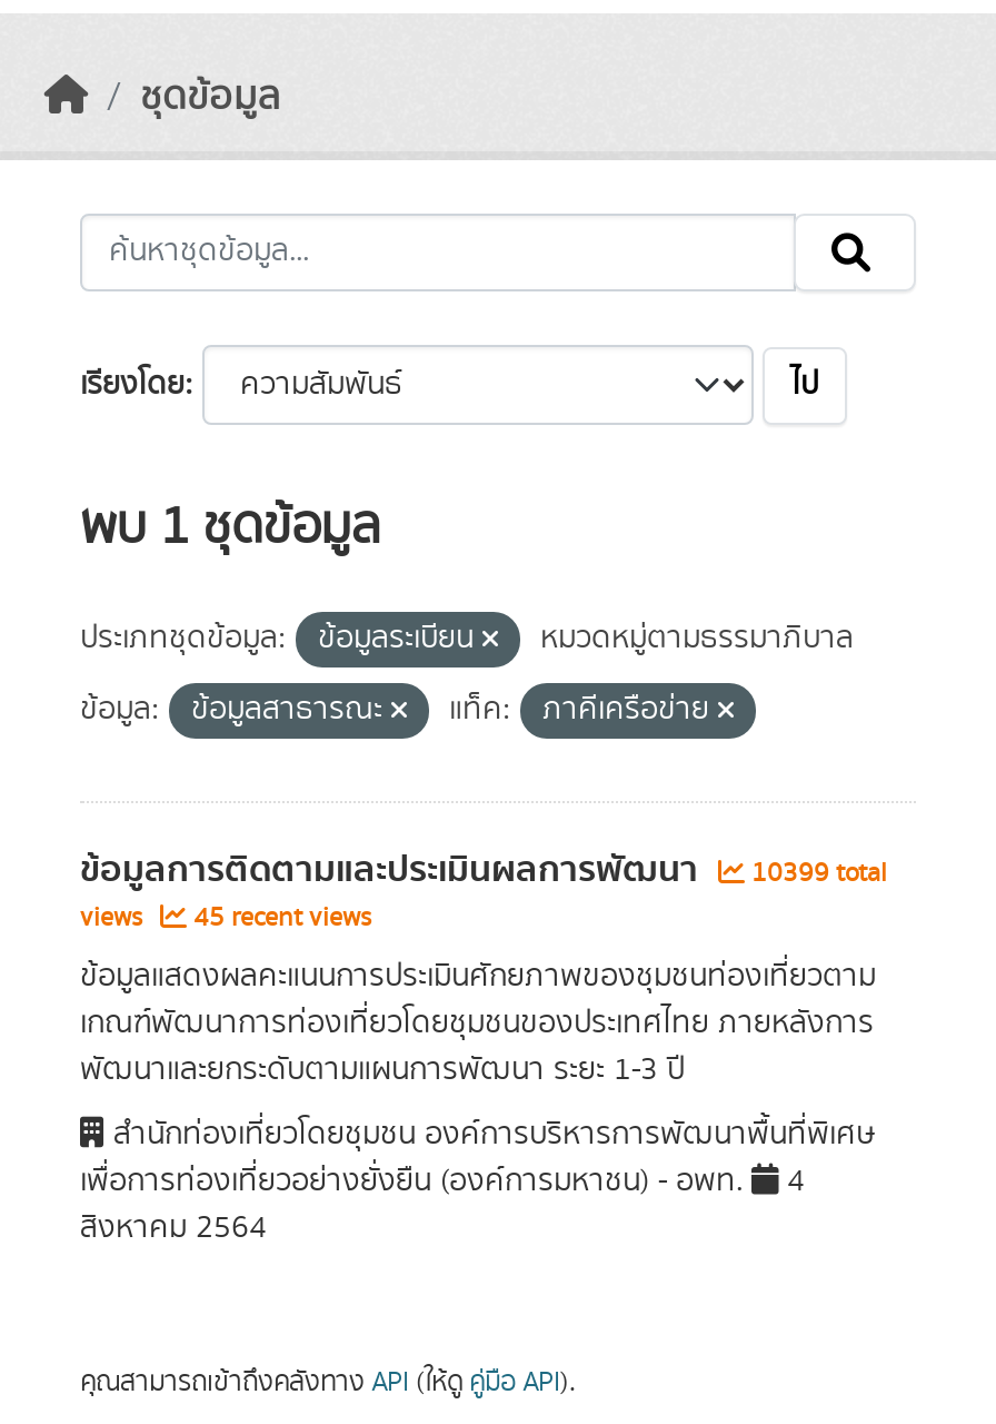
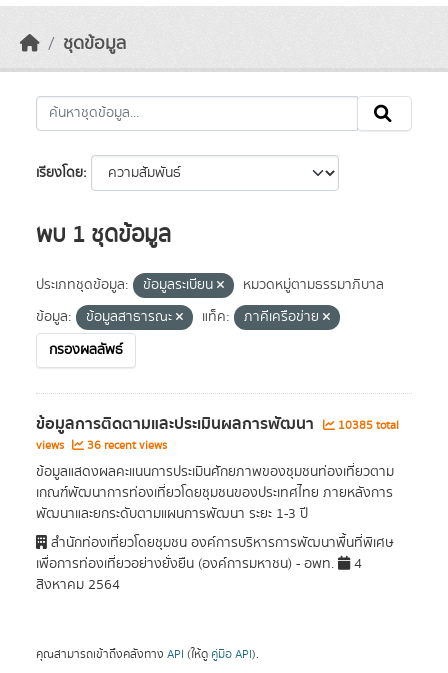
[791,362,818,407] ไป -> none
none -> [49,340,123,360] กรองผลลัพธ์
[80,841,887,898] ข้อมูลการติดตามและประเมินผลการพัฒนา 10399 total -> [36,411,399,437] ข้อมูลการติดตามและประเมินผลการพัฒนา 10385 total
[80,898,371,936] views 45 recent views -> [36,437,167,454] views 36 recent views

